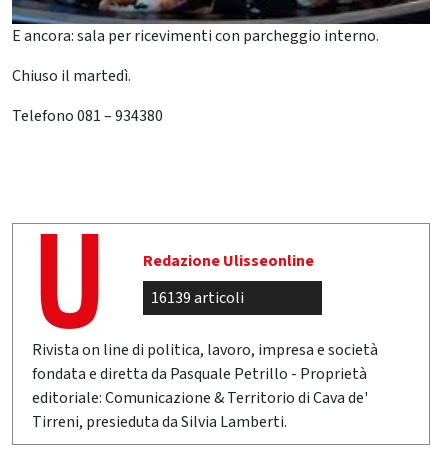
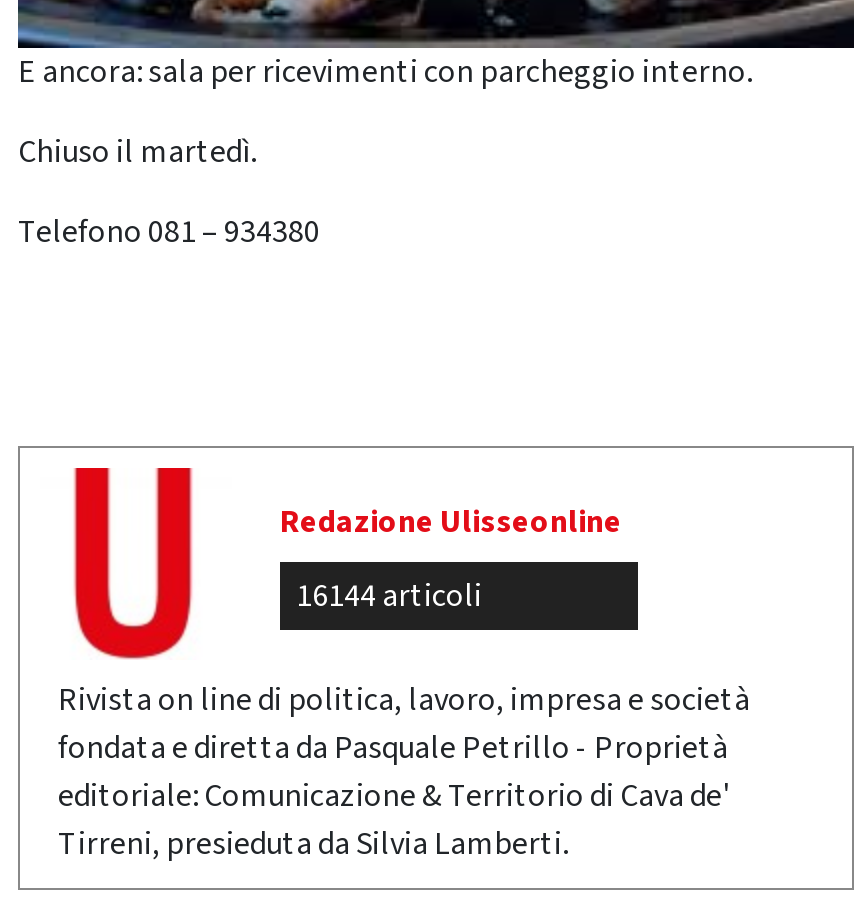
[151,287,244,309] 16139 articoli -> [296,573,482,617] 16144 articoli

